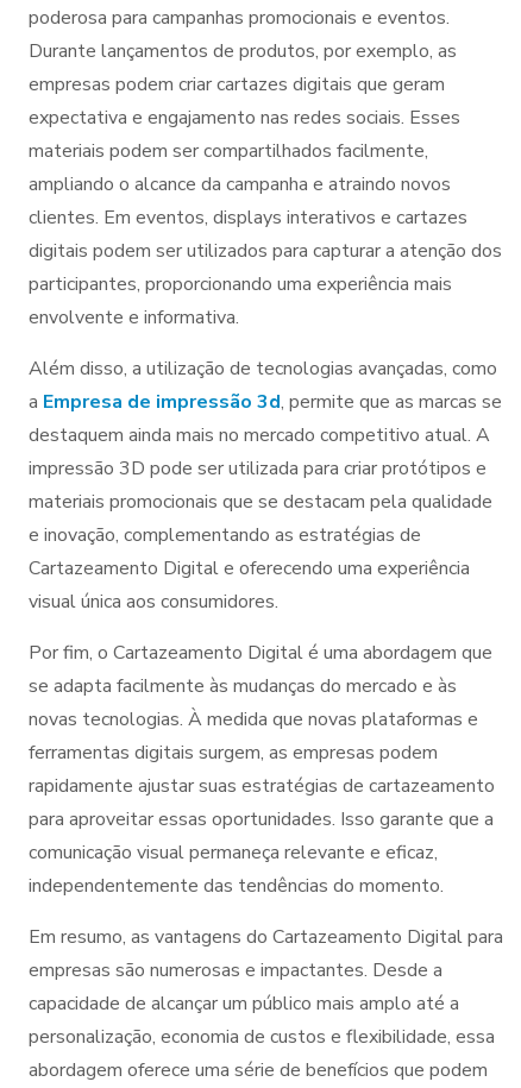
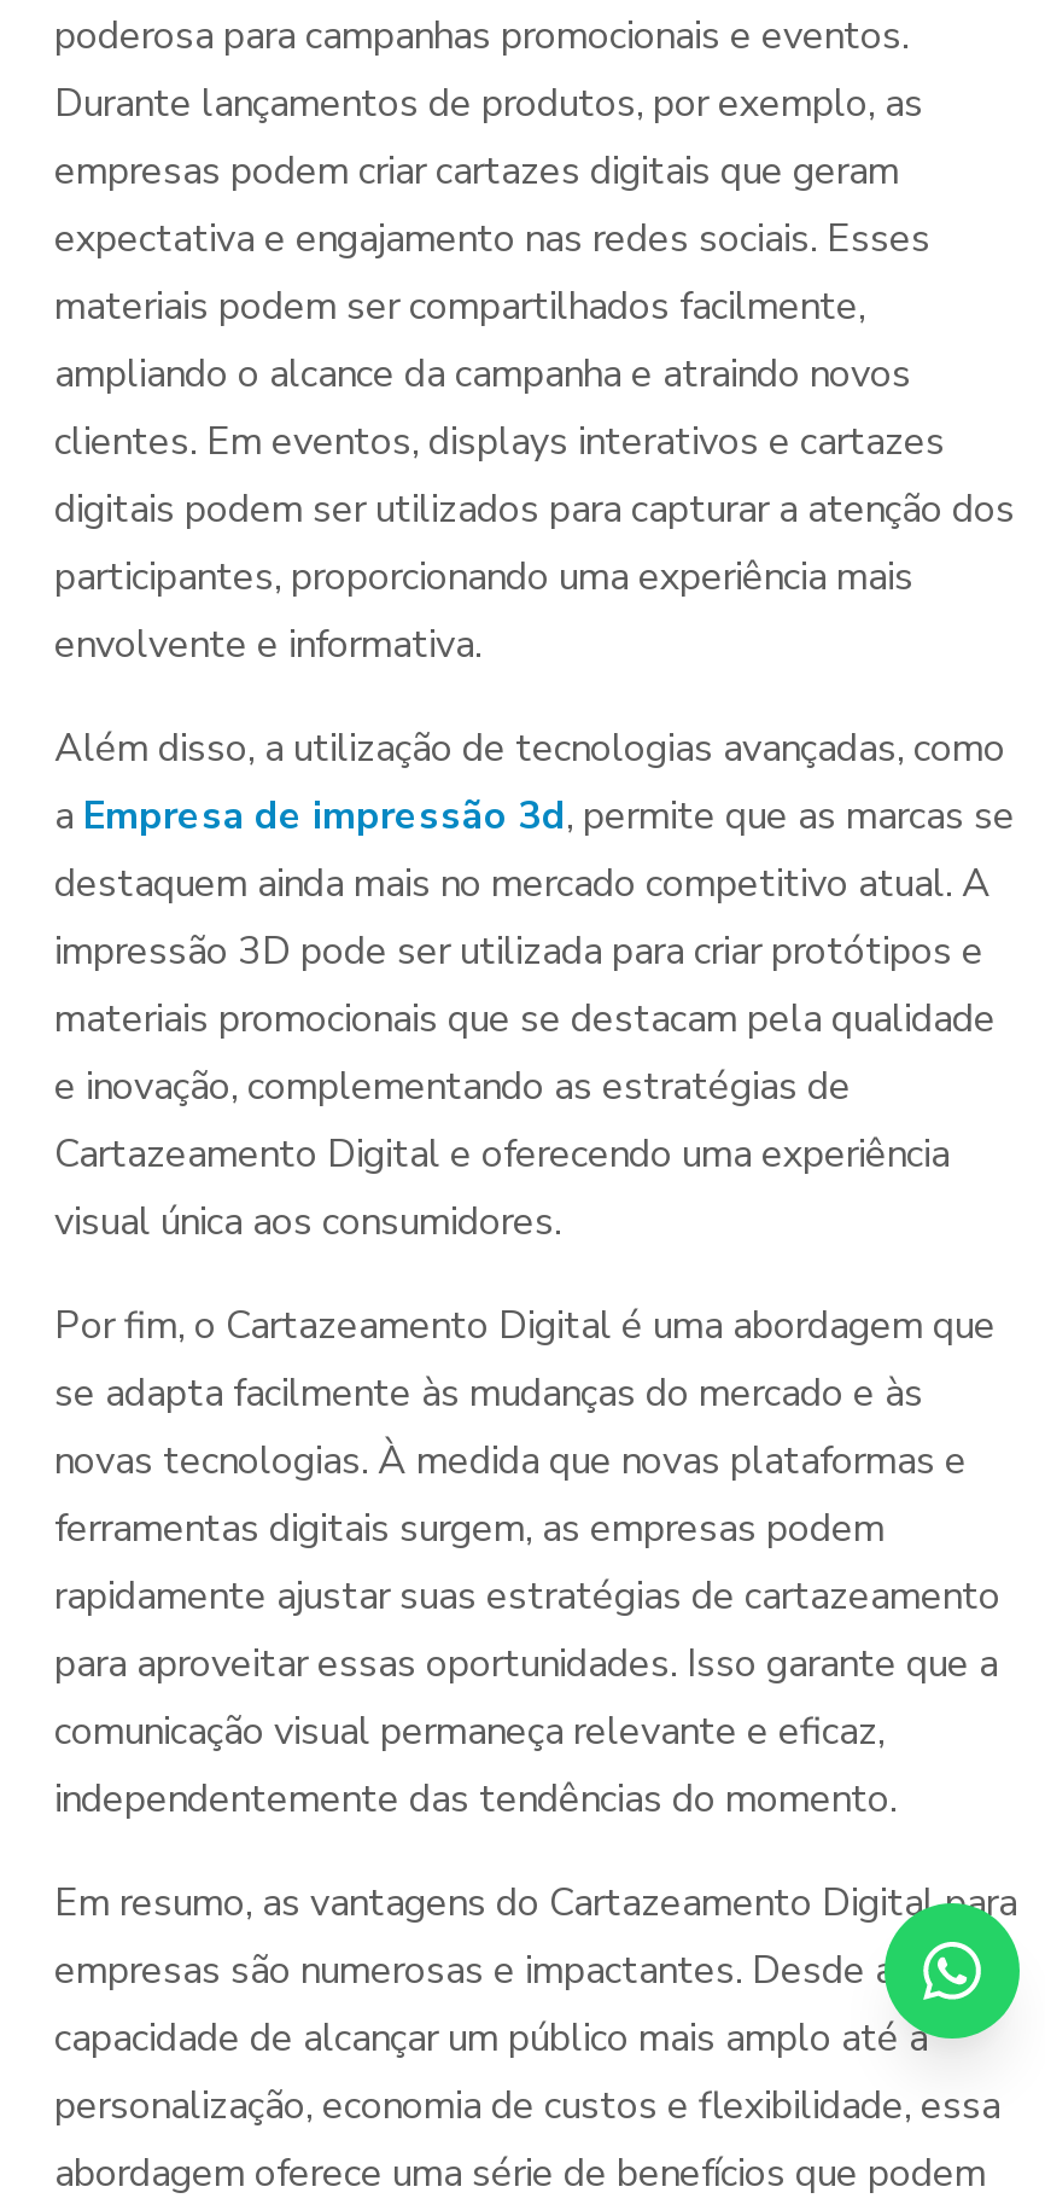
none -> [887,1935,1024,2065] [image]

